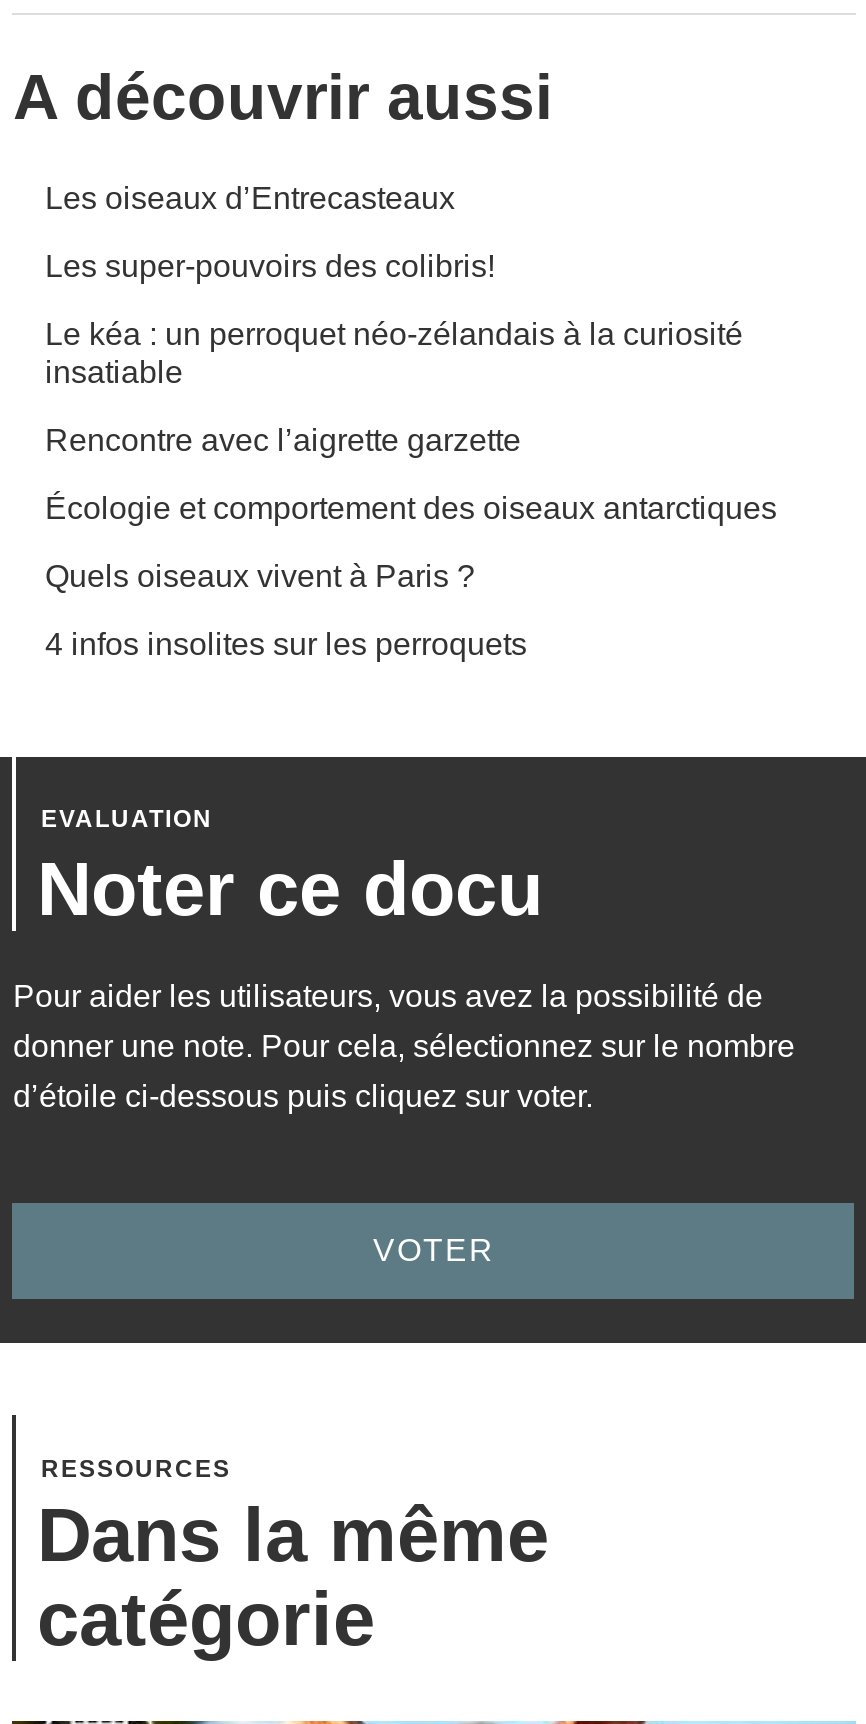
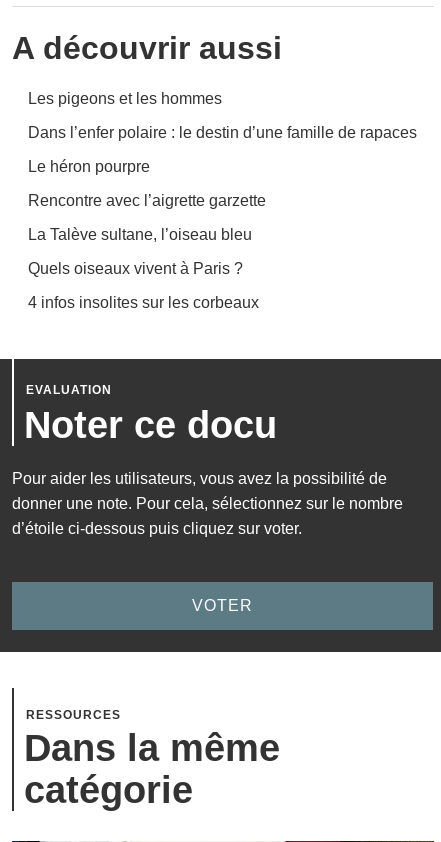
[45,182,455,216] Les oiseaux d’Entrecasteaux -> [28,90,222,107] Les pigeons et les hommes
[45,250,495,284] Les super-pouvoirs des colibris! -> [28,124,417,141] Dans l’enfer polaire : le destin d’une famille de rapaces
[45,318,743,390] Le kéa : un perroquet néo-zélandais à la curiosité | insatiable -> [28,158,150,175] Le héron pourpre
[45,492,777,526] Écologie et comportement des oiseaux antarctiques -> [28,226,252,243] La Talève sultane, l’oiseau bleu
[45,628,527,662] 4 infos insolites sur les perroquets -> [28,294,259,311] 4 infos insolites sur les corbeaux

